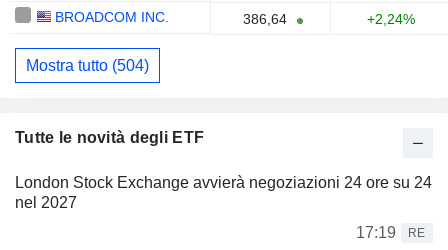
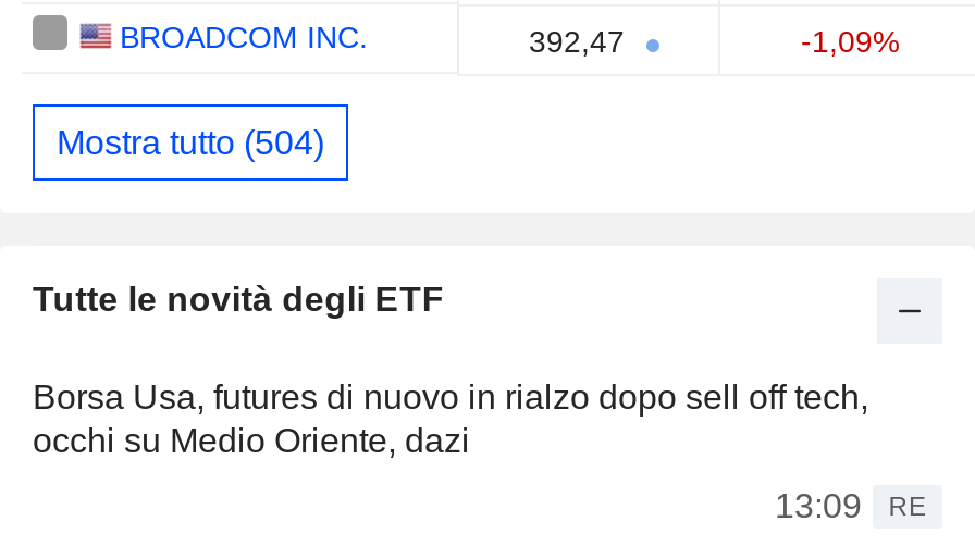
[243,11,287,27] 386,64 -> [529,25,625,60] 392,47
[366,11,414,27] +2,24% -> [801,25,899,60] -1,09%
[15,174,432,211] London Stock Exchange avvierà negoziazioni 24 ore su 24 | nel 2027 -> [33,379,868,460] Borsa Usa, futures di nuovo in rialzo dopo sell off tech, | occhi su Medio Oriente, dazi
[356,224,426,241] 17:19 RE -> [775,488,926,525] 13:09 RE

